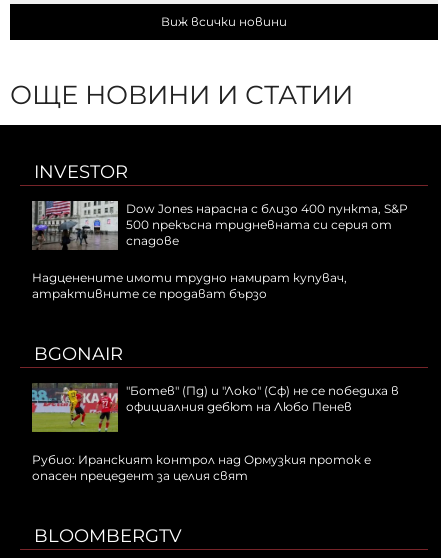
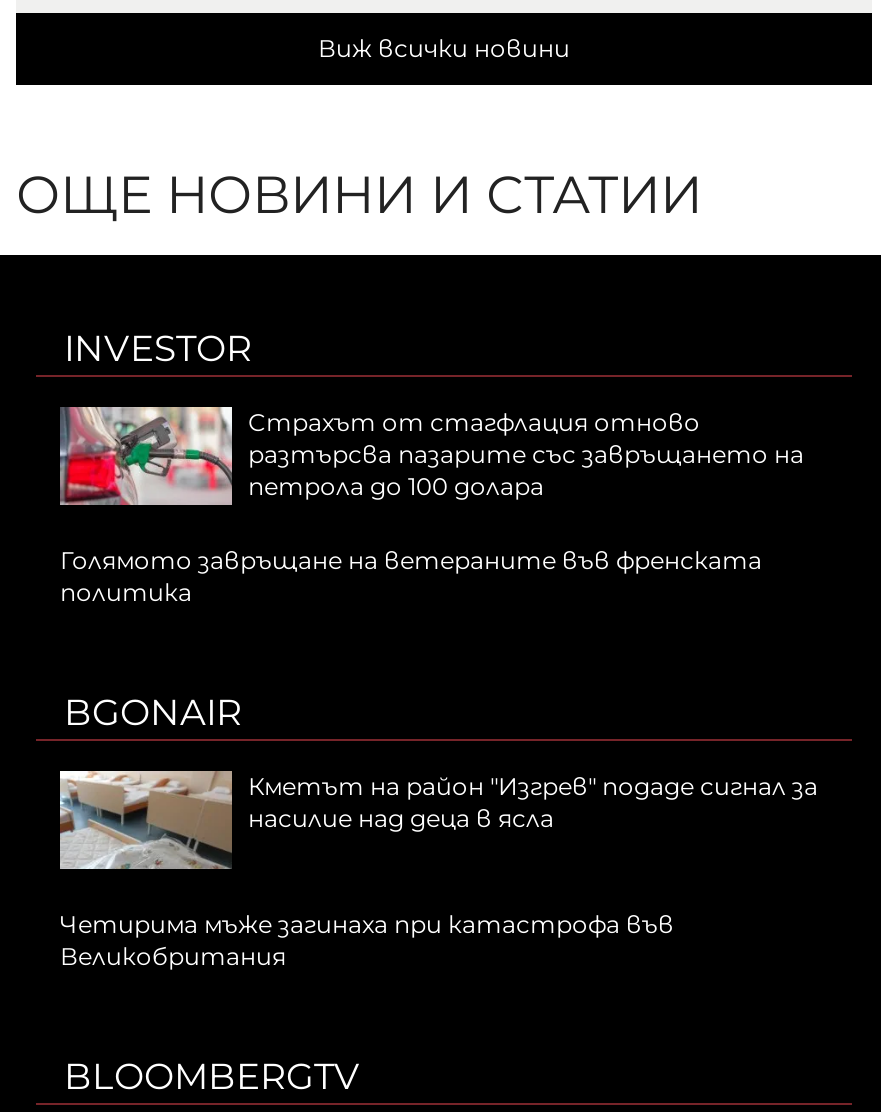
[32,200,408,250] [image] | Dow Jones нарасна с близо 400 пункта, S&P | 500 прекъсна тридневната си серия от | спадове -> [60,405,804,507] [image] | Страхът от стагфлация отново | разтърсва пазарите със завръщането на | петрола до 100 долара
[32,270,347,301] Надценените имоти трудно намират купувач, | атрактивните се продават бързо -> [60,545,762,607] Голямото завръщане на ветераните във френската | политика
[31,383,399,433] [image] | "Ботев" (Пд) и "Локо" (Сф) не се победиха в | официалния дебют на Любо Пенев -> [58,769,818,871] [image] | Кметът на район "Изгрев" подаде сигнал за | насилие над деца в ясла
[32,452,371,483] Рубио: Иранският контрол над Ормузкия проток е | опасен прецедент за целия свят -> [60,909,674,971] Четирима мъже загинаха при катастрофа във | Великобритания

